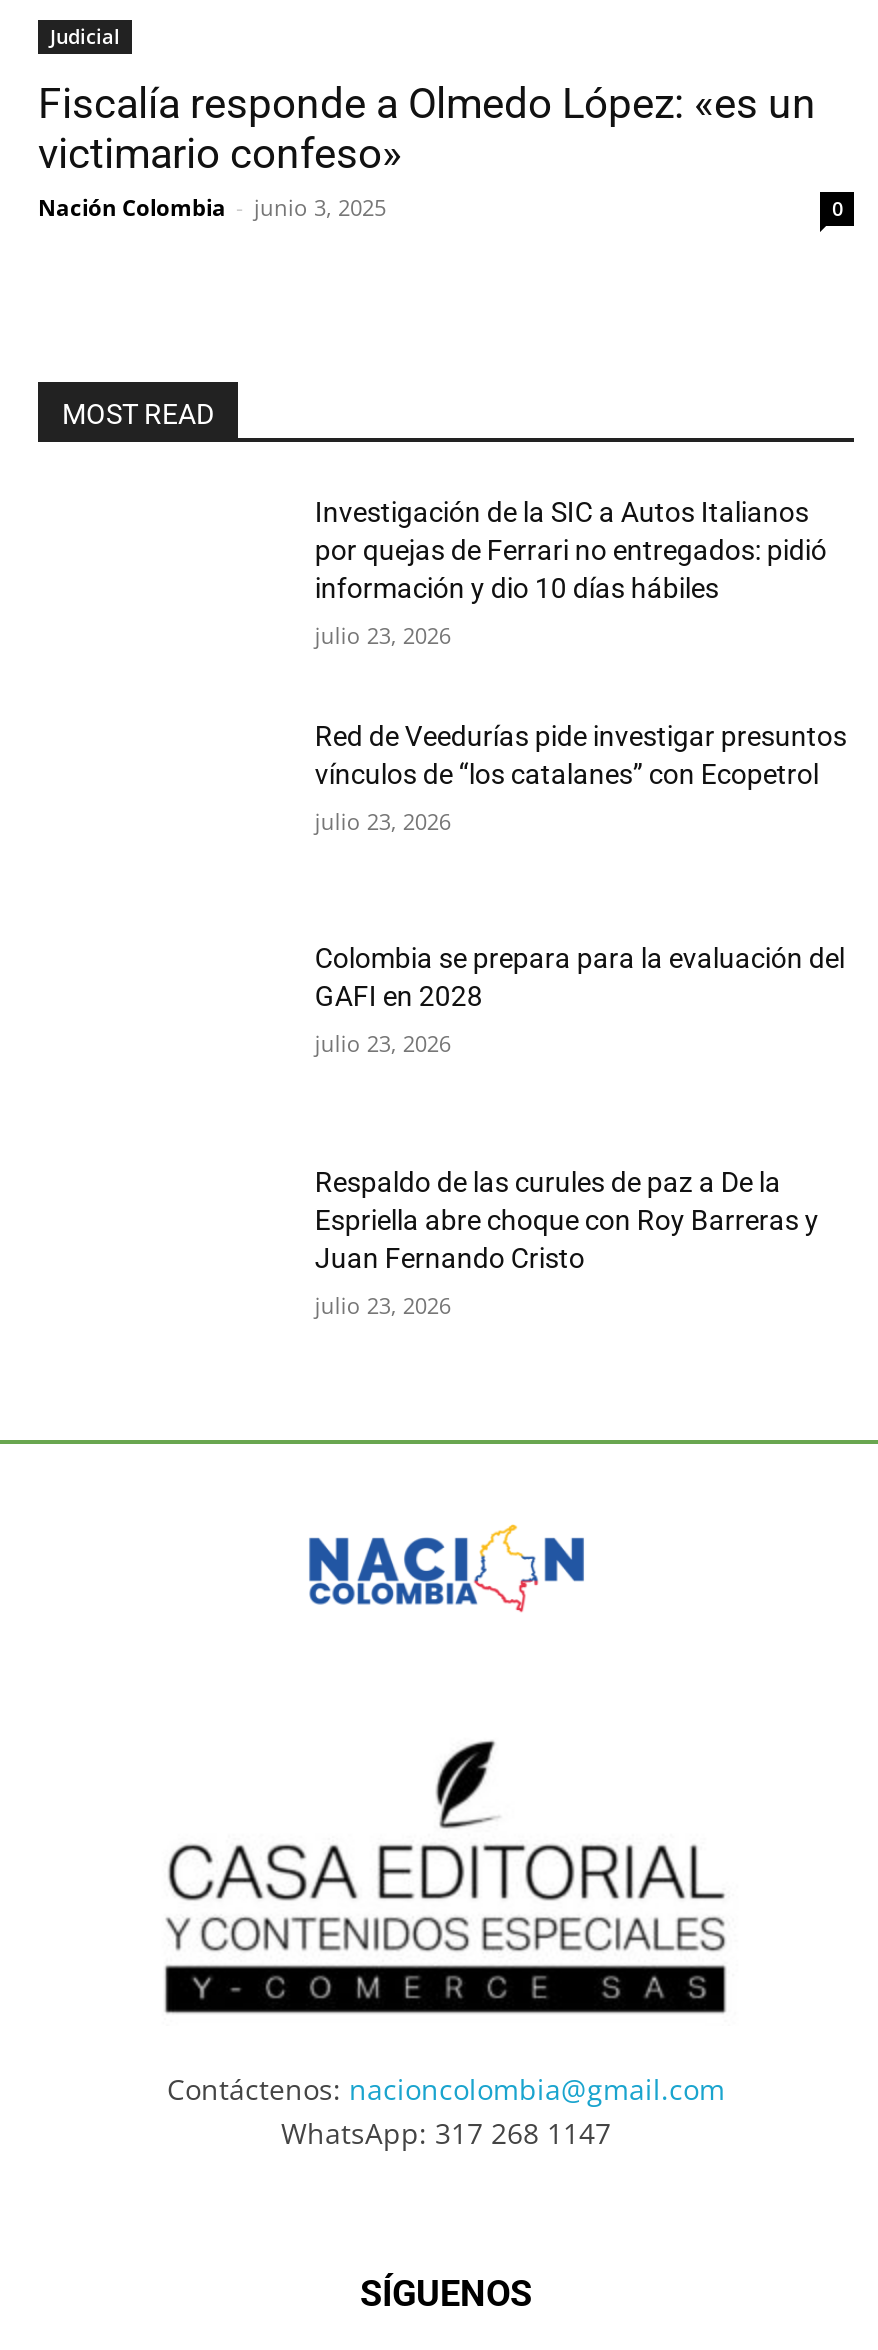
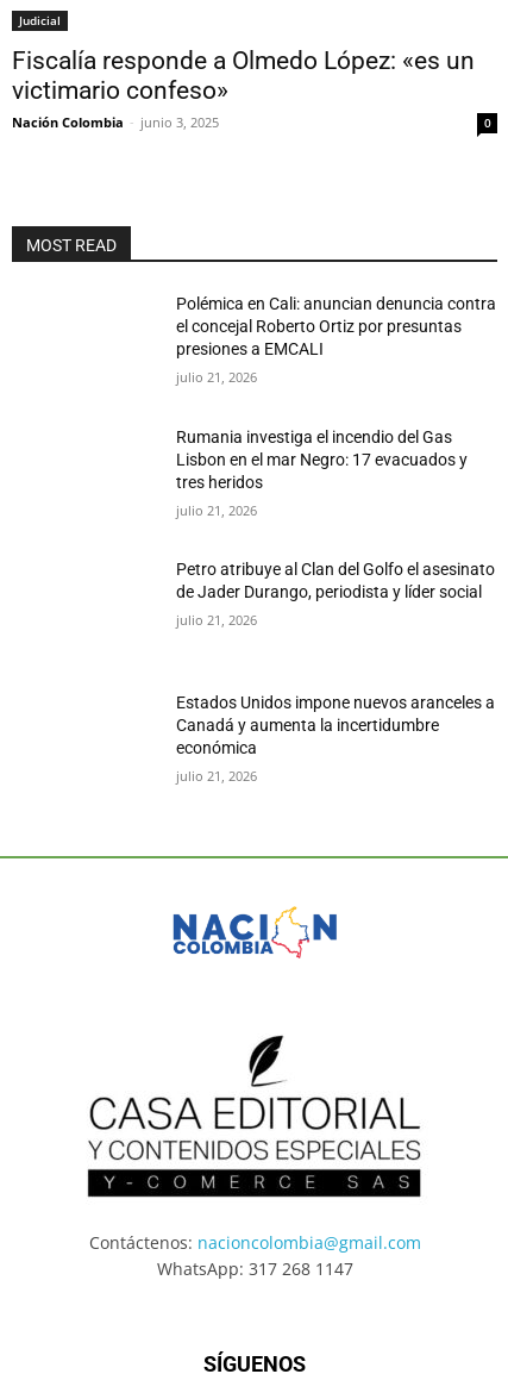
[315,496,827,604] Investigación de la SIC a Autos Italianos | por quejas de Ferrari no entregados: pidió | información y dio 10 días hábiles -> [177,294,497,358] Polémica en Cali: anuncian denuncia contra | el concejal Roberto Ortiz por presuntas | presiones a EMCALI
[315,620,451,650] julio 23, 2026 -> [177,368,257,386] julio 21, 2026
[315,719,847,789] Red de Veedurías pide investigar presuntos | vínculos de “los catalanes” con Ecopetrol -> [177,427,468,491] Rumania investiga el incendio del Gas | Lisbon en el mar Negro: 17 evacuados y | tres heridos
[315,805,451,835] julio 23, 2026 -> [177,501,257,519] julio 21, 2026
[315,943,845,1013] Colombia se prepara para la evaluación del | GAFI en 2028 -> [177,560,495,602] Petro atribuye al Clan del Golfo el asesinato | de Jader Durango, periodista y líder social
[315,1029,451,1059] julio 23, 2026 -> [177,611,257,629] julio 21, 2026
[315,1166,819,1274] Respaldo de las curules de paz a De la | Espriella abre choque con Roy Barreras y | Juan Fernando Cristo -> [177,693,495,757] Estados Unidos impone nuevos aranceles a | Canadá y aumenta la incertidumbre | económica
[315,1290,451,1320] julio 23, 2026 -> [177,767,257,785] julio 21, 2026

